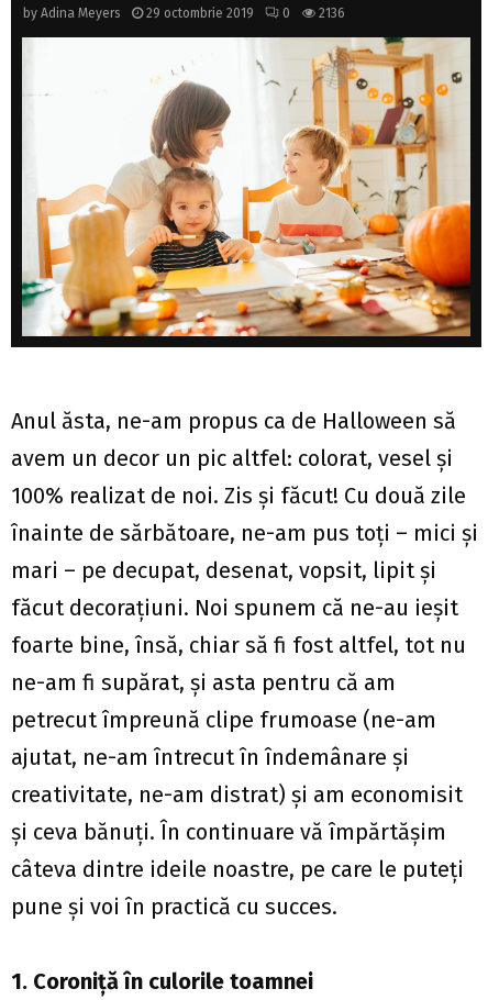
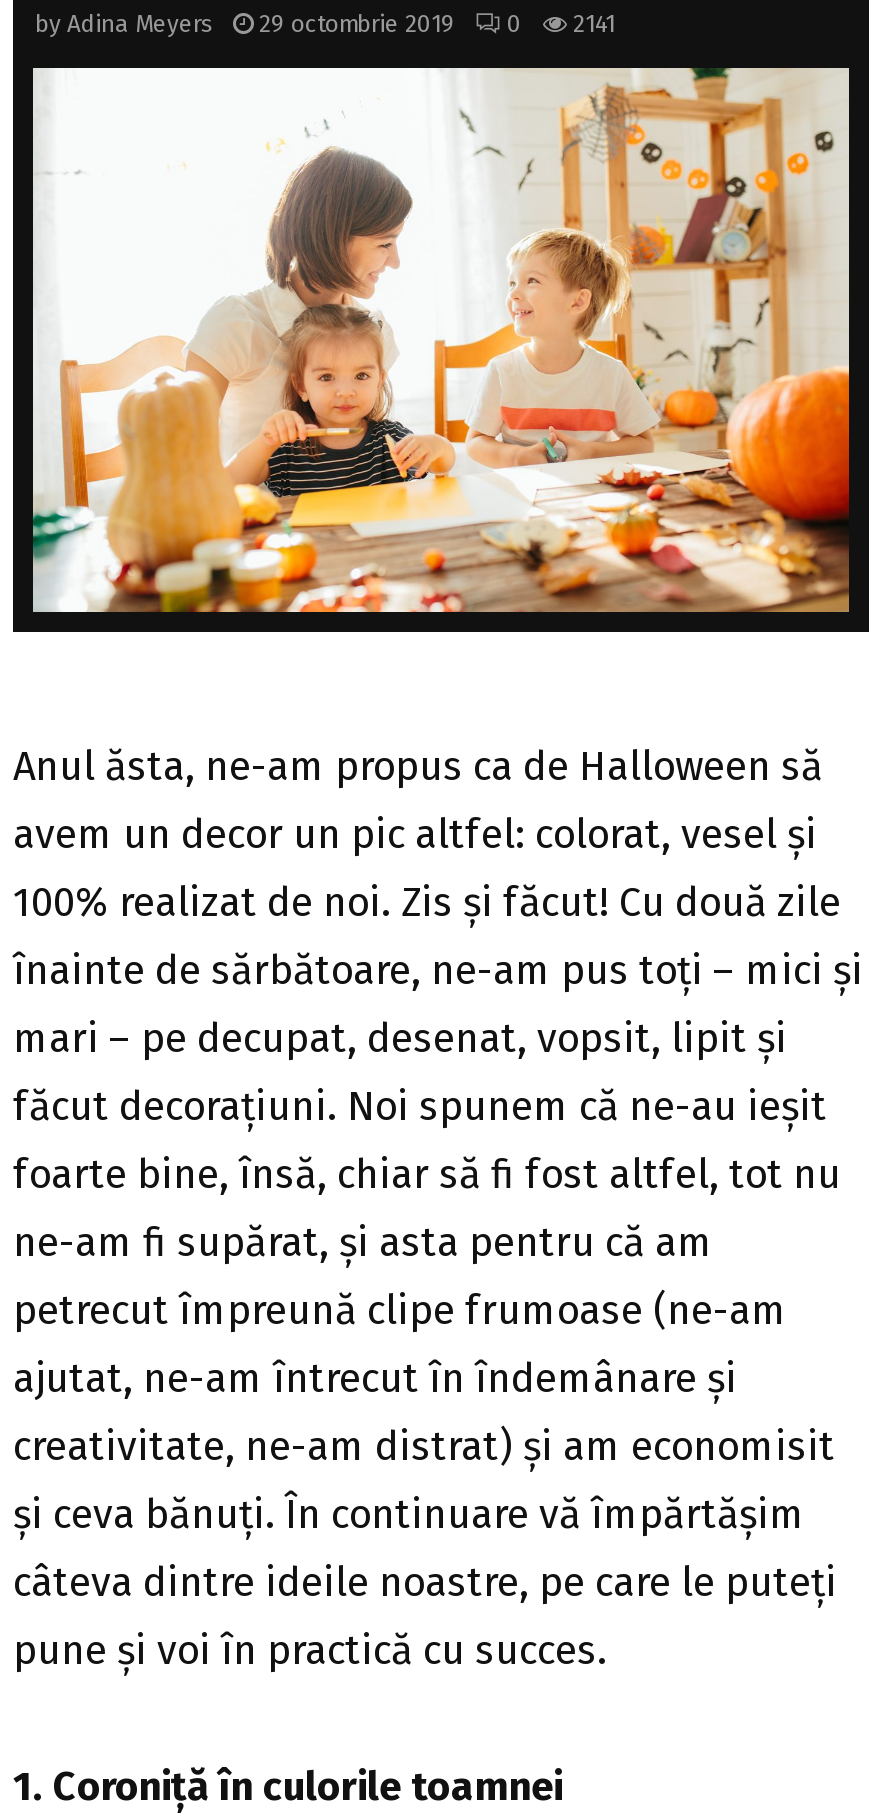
[23,5,345,21] by Adina Meyers 29 octombrie 2019 0 2136 -> [35,10,615,38] by Adina Meyers 29 octombrie 2019 0 2141

